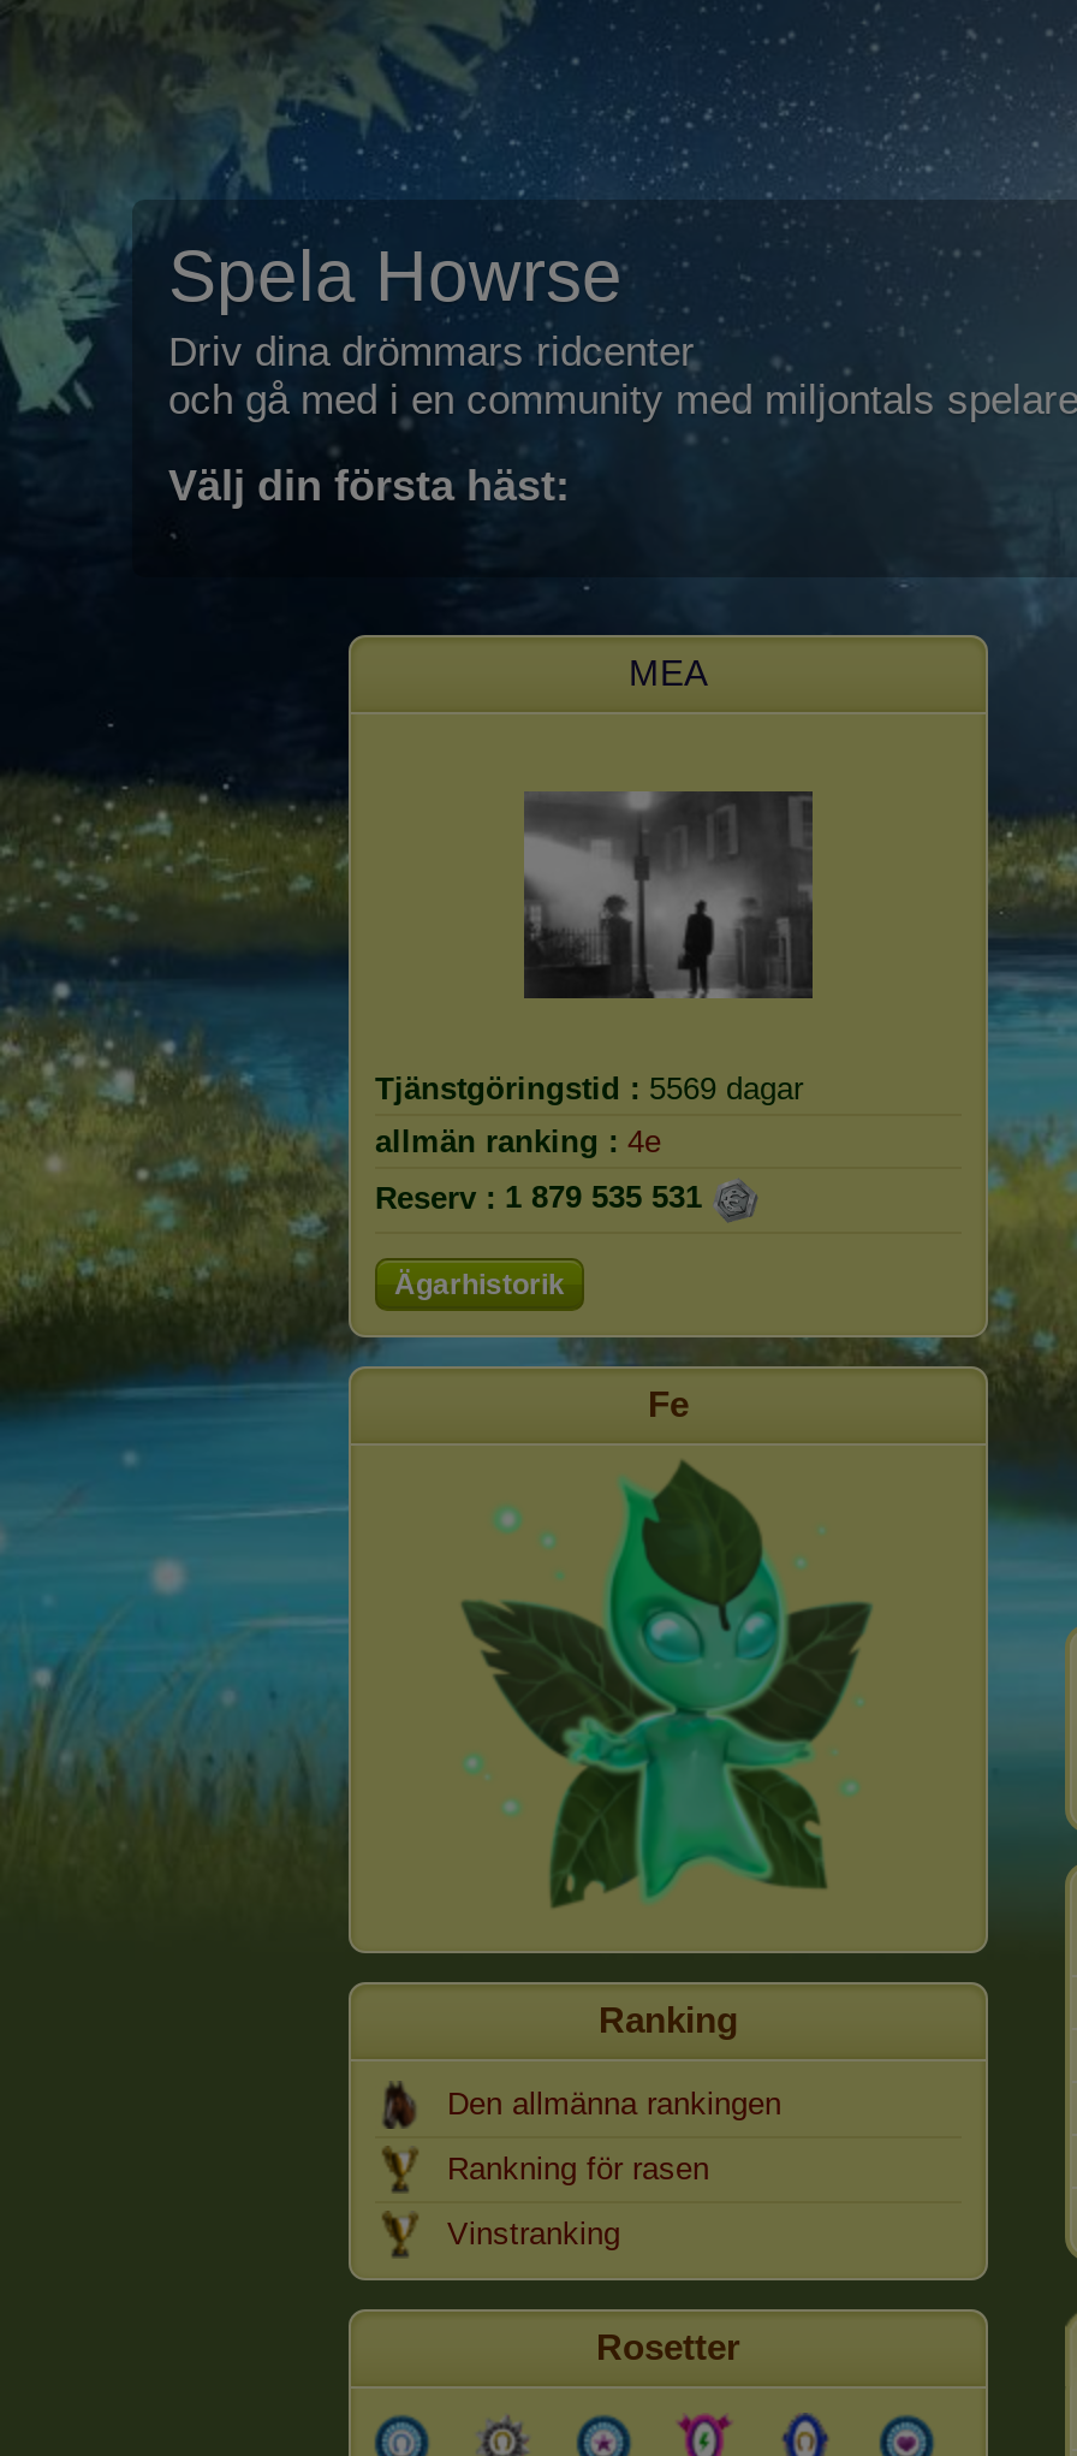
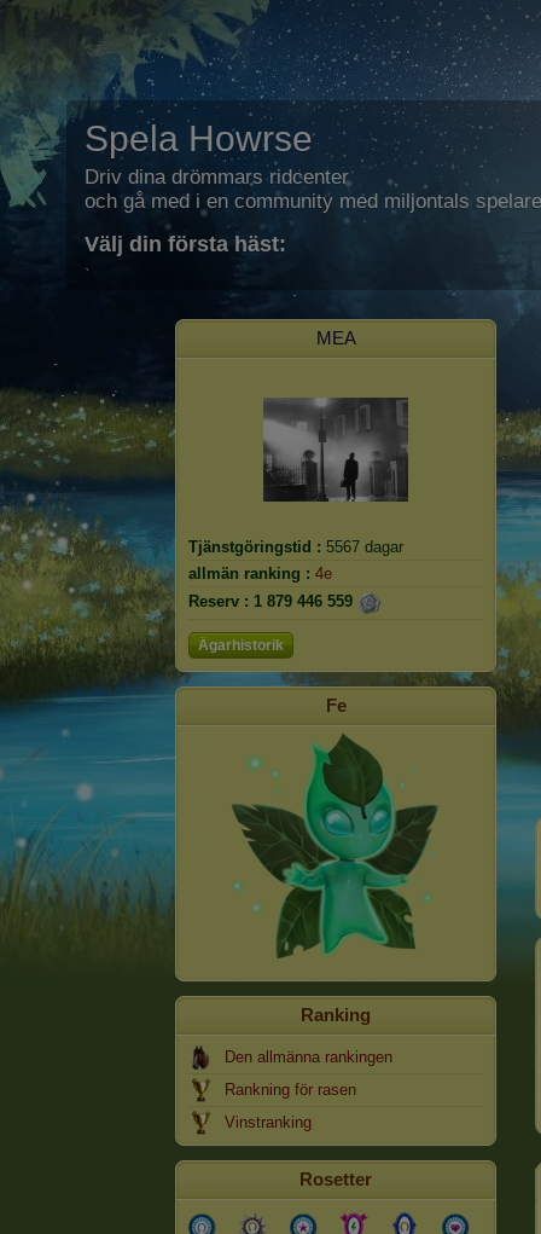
[375,1070,803,1107] Tjänstgöringstid : 5569 dagar -> [188,538,403,556] Tjänstgöringstid : 5567 dagar
[375,1180,702,1216] Reserv : 1 879 535 531 -> [188,593,353,611] Reserv : 1 879 446 559

